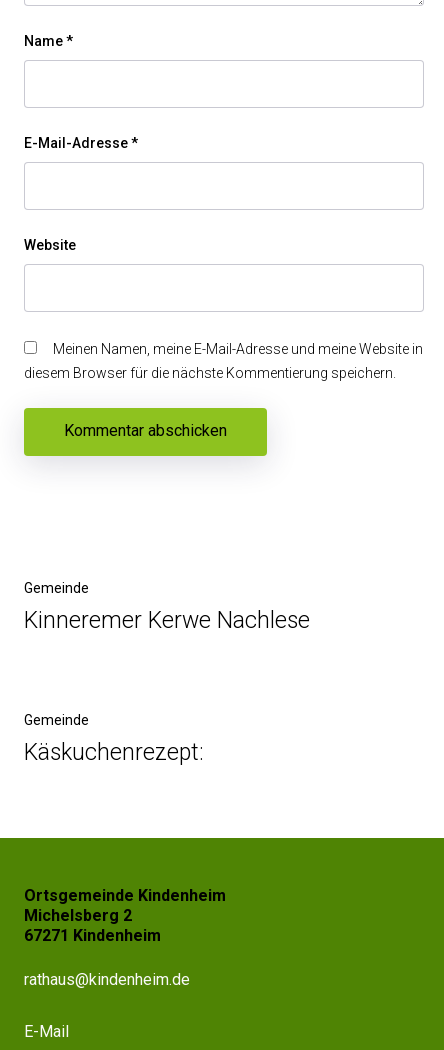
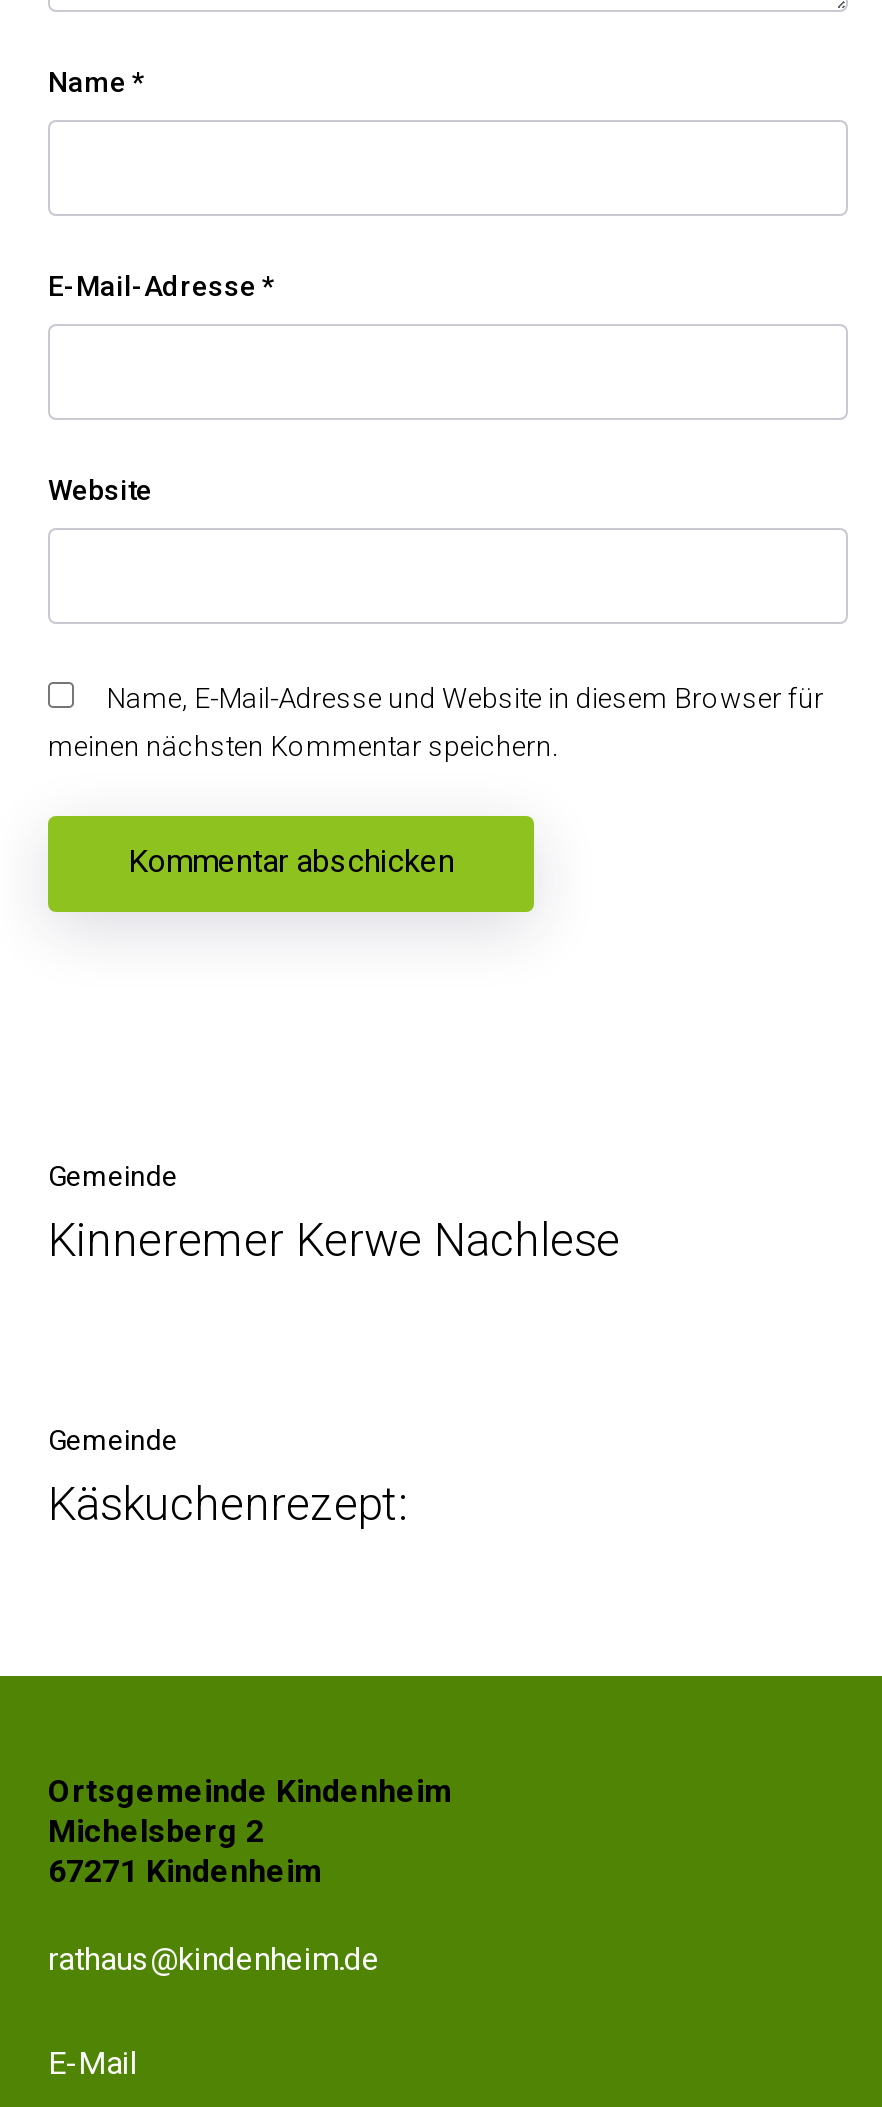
[53,341,423,357] Meinen Namen, meine E-Mail-Adresse und meine Website in -> [106,682,824,714] Name, E-Mail-Adresse und Website in diesem Browser für
[24,365,396,381] diesem Browser für die nächste Kommentierung speichern. -> [48,730,558,762] meinen nächsten Kommentar speichern.

